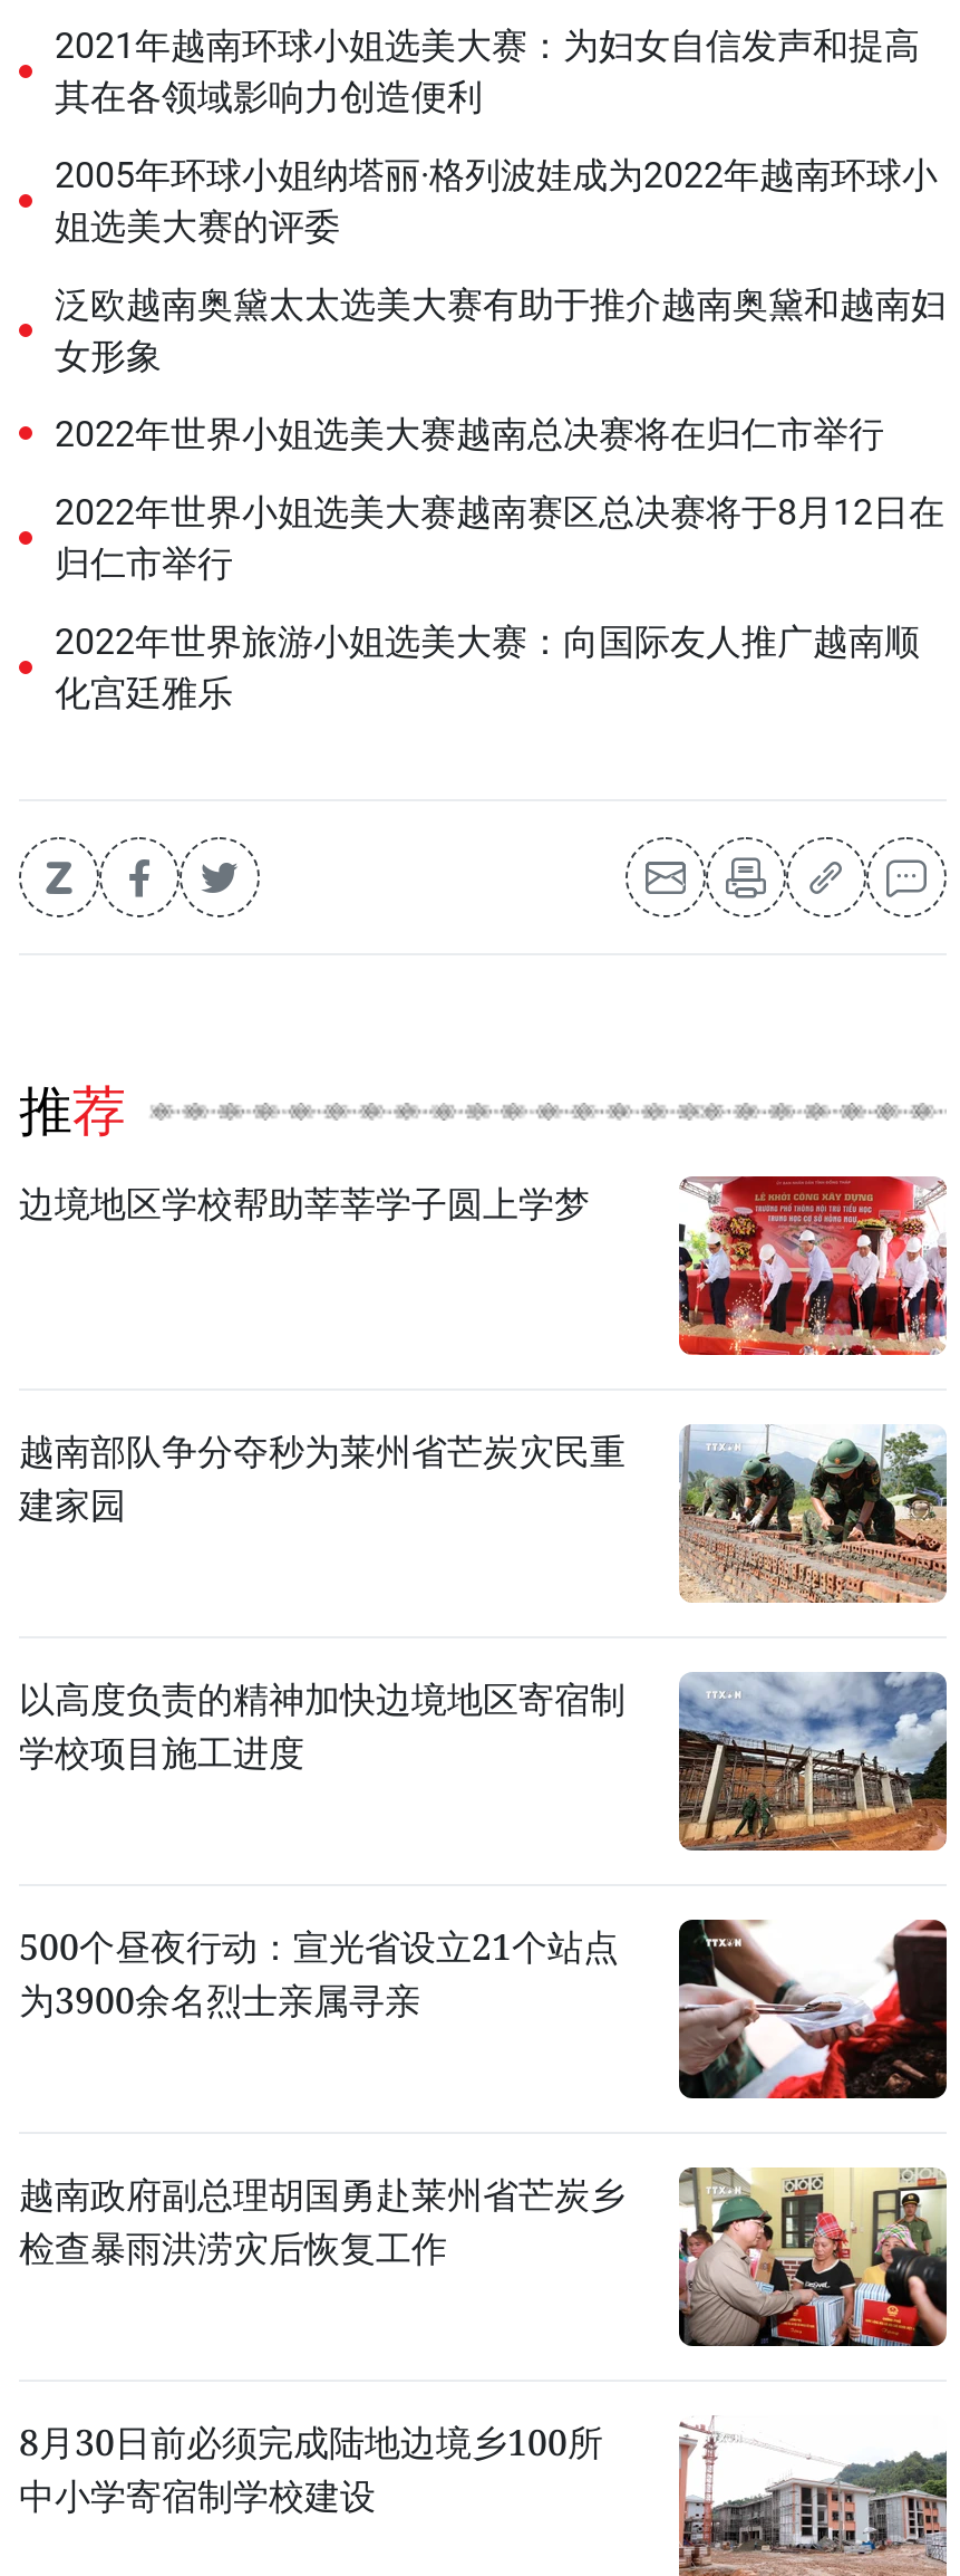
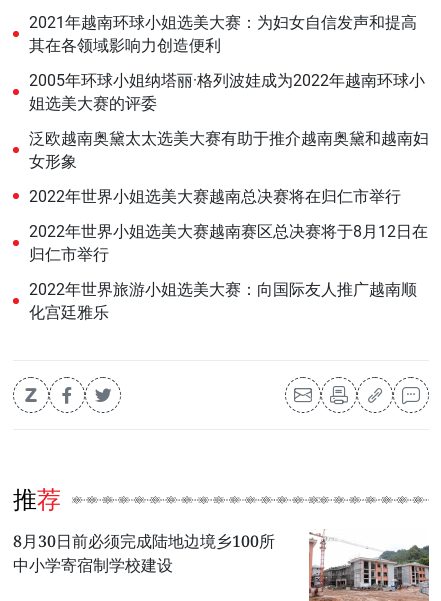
[19,1174,949,1357] [image] | 边境地区学校帮助莘莘学子圆上学梦 -> none
[19,1393,949,1605] [image] | 越南部队争分夺秒为莱州省芒炭灾民重 | 建家园 -> none
[19,1650,949,1853] [image] | 以高度负责的精神加快边境地区寄宿制 | 学校项目施工进度 -> none
[19,1917,949,2136] [image] | 500个昼夜行动：宣光省设立21个站点 | 为3900余名烈士亲属寻亲 -> none
[19,2165,949,2357] [image] | 越南政府副总理胡国勇赴莱州省芒炭乡 | 检查暴雨洪涝灾后恢复工作 -> none

